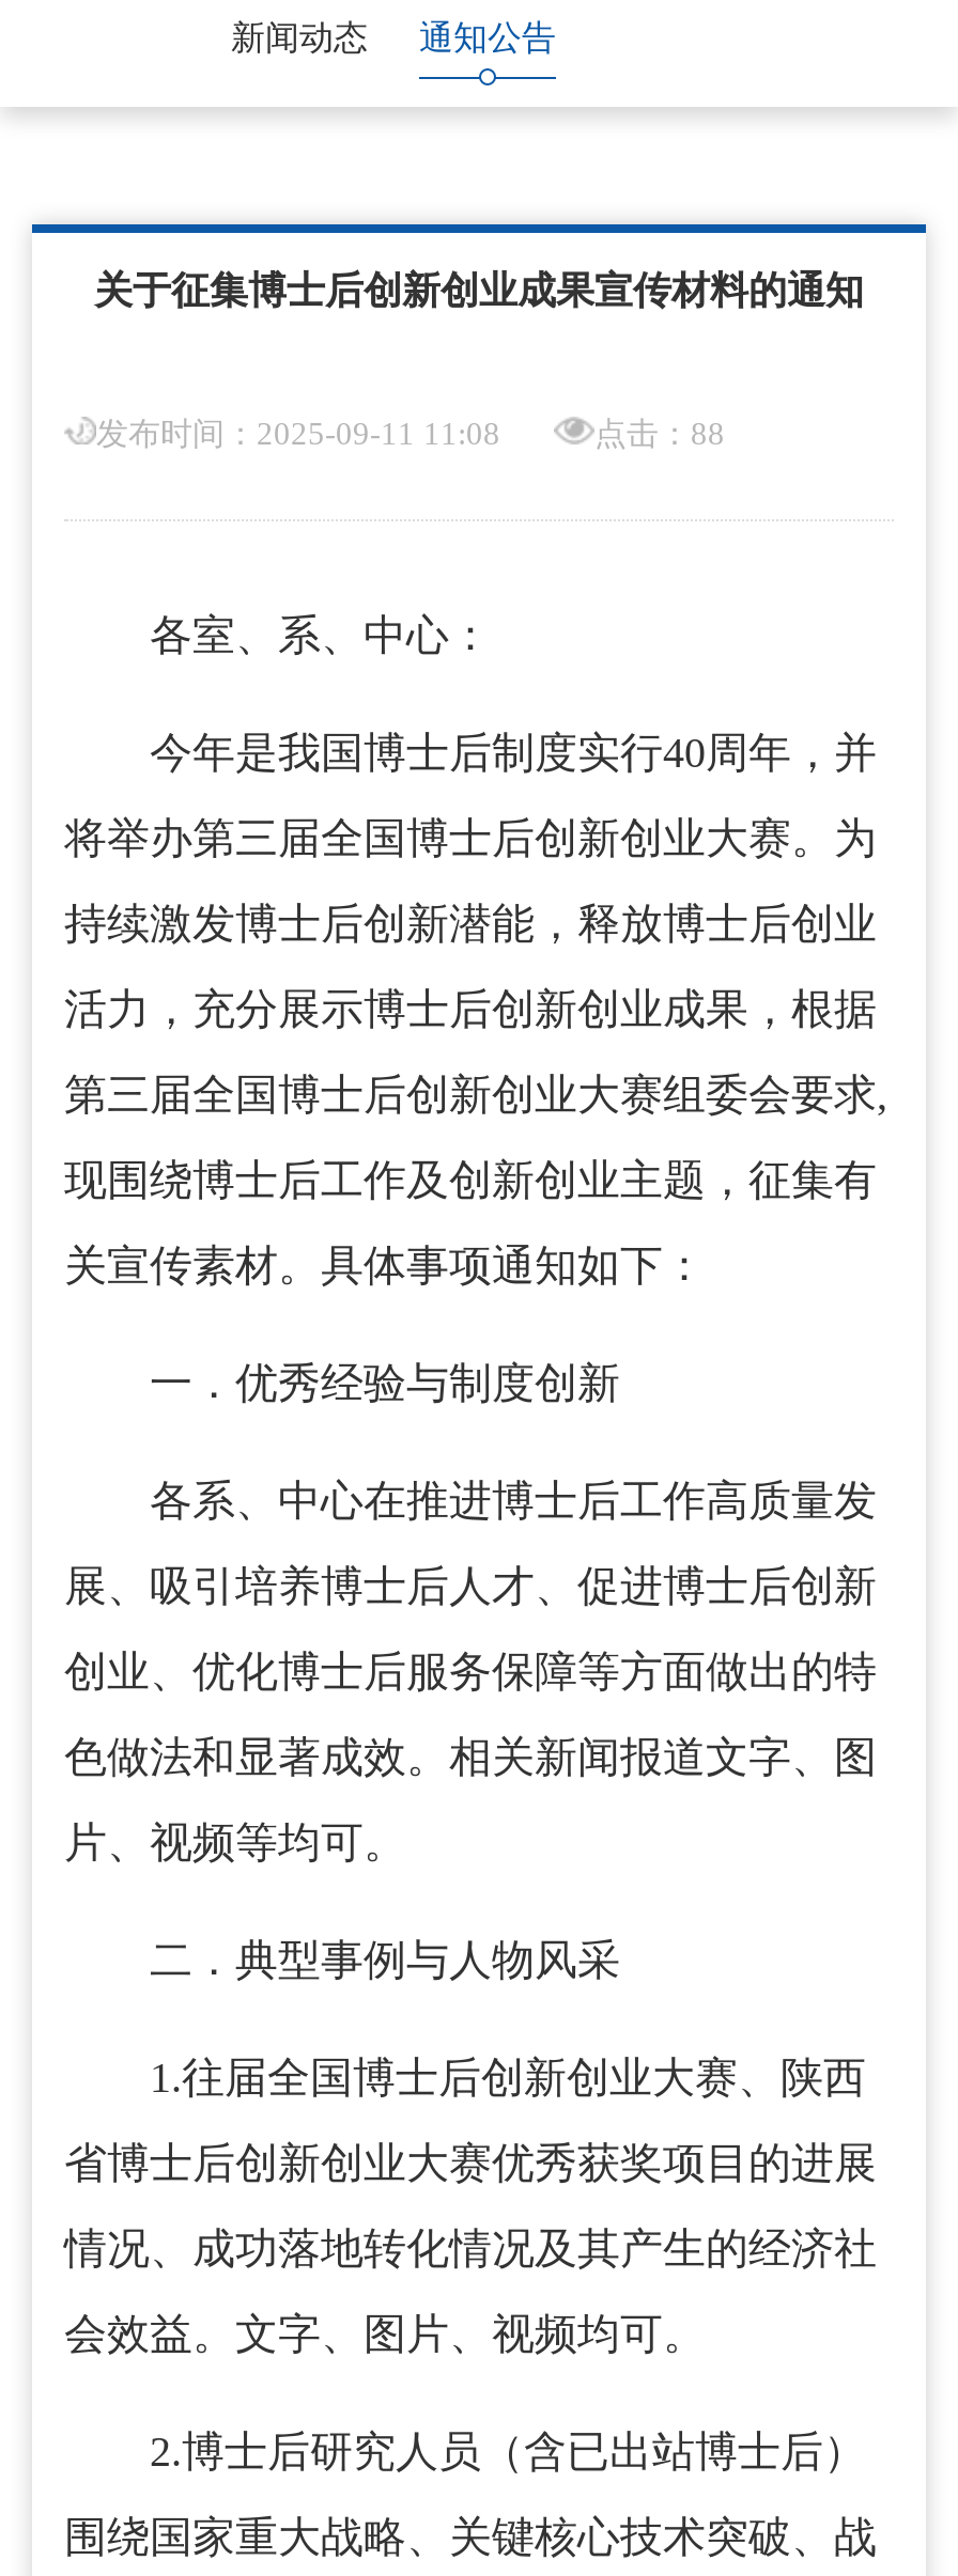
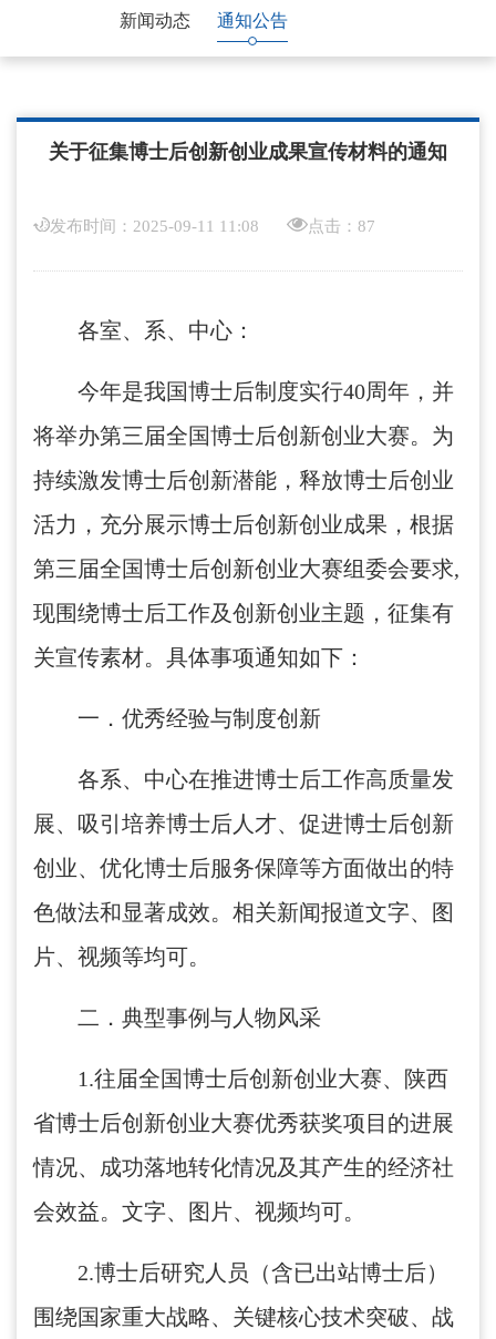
[594,417,725,452] 点击：88 -> [308,218,375,235] 点击：87

